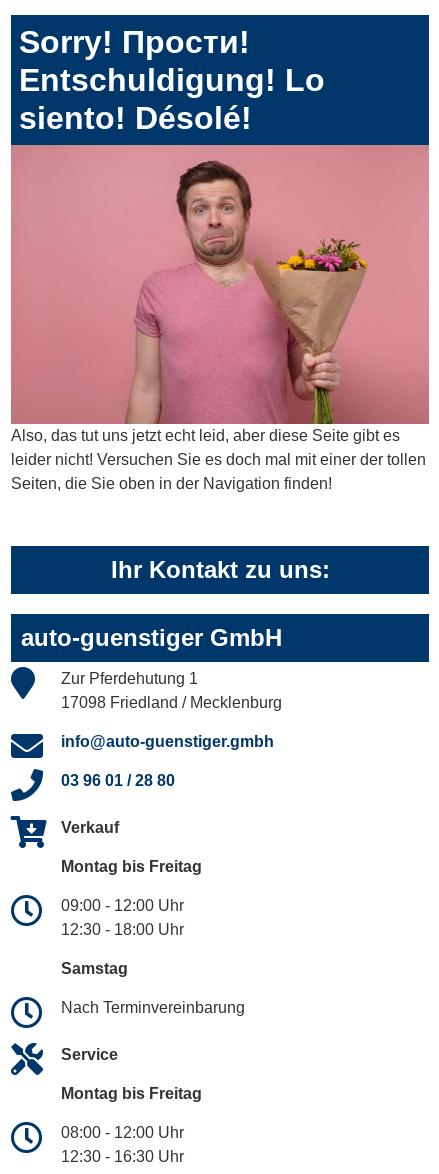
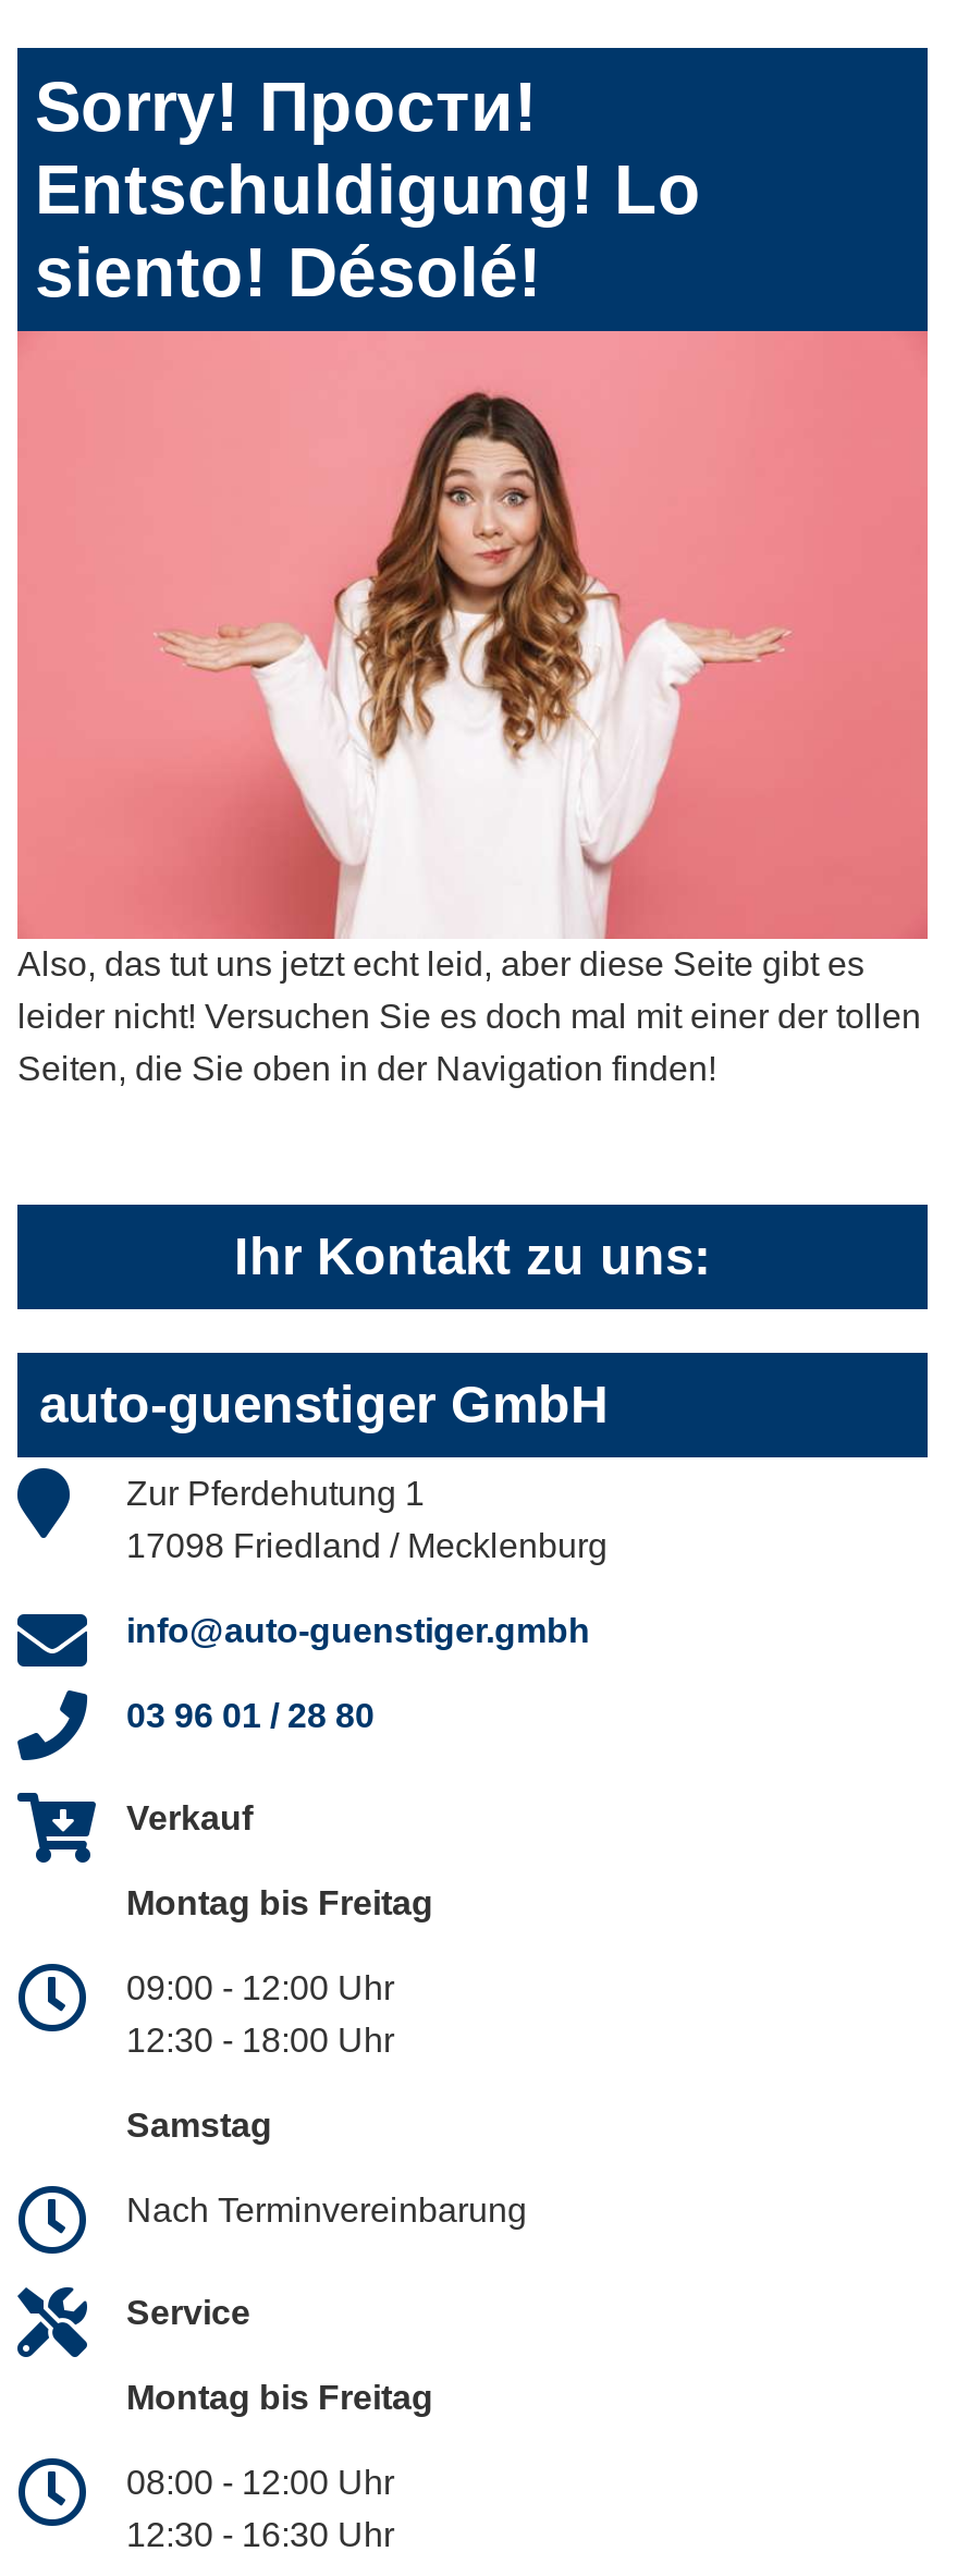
[11,148,427,424] [image] -> [17,335,925,939] [image]

